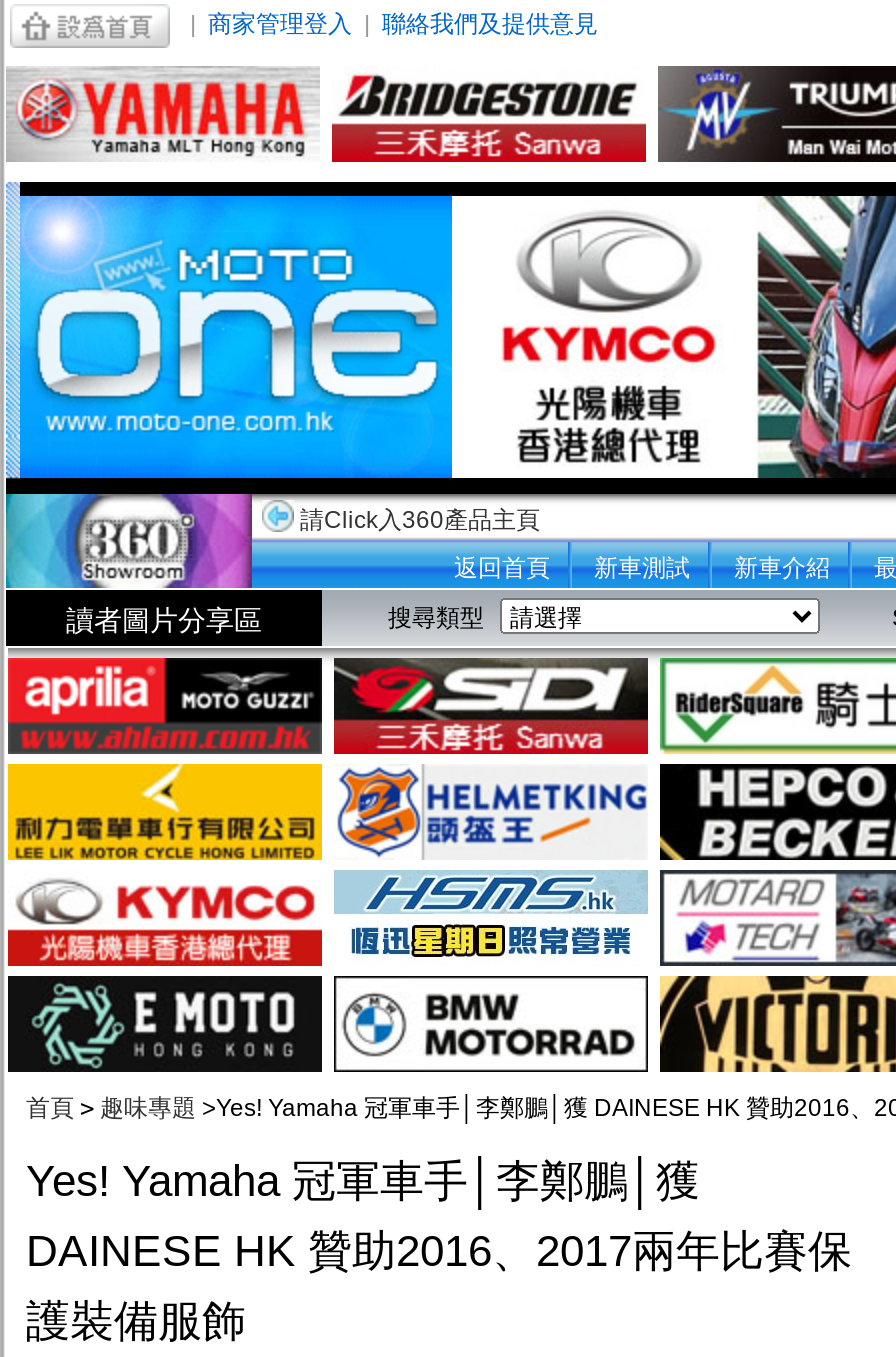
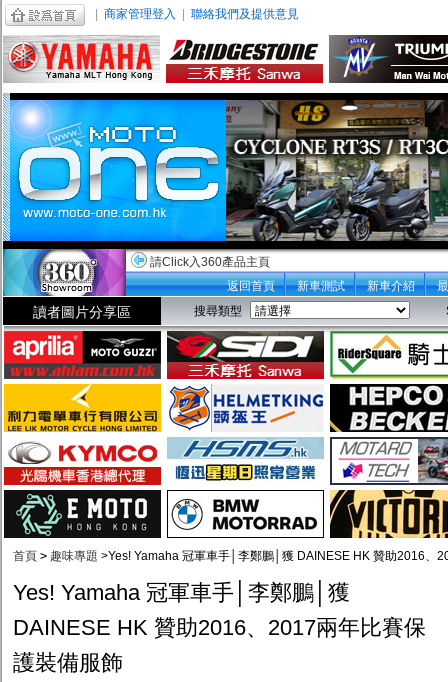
[450,194,890,480] [image] -> [225,100,445,242] [image]

